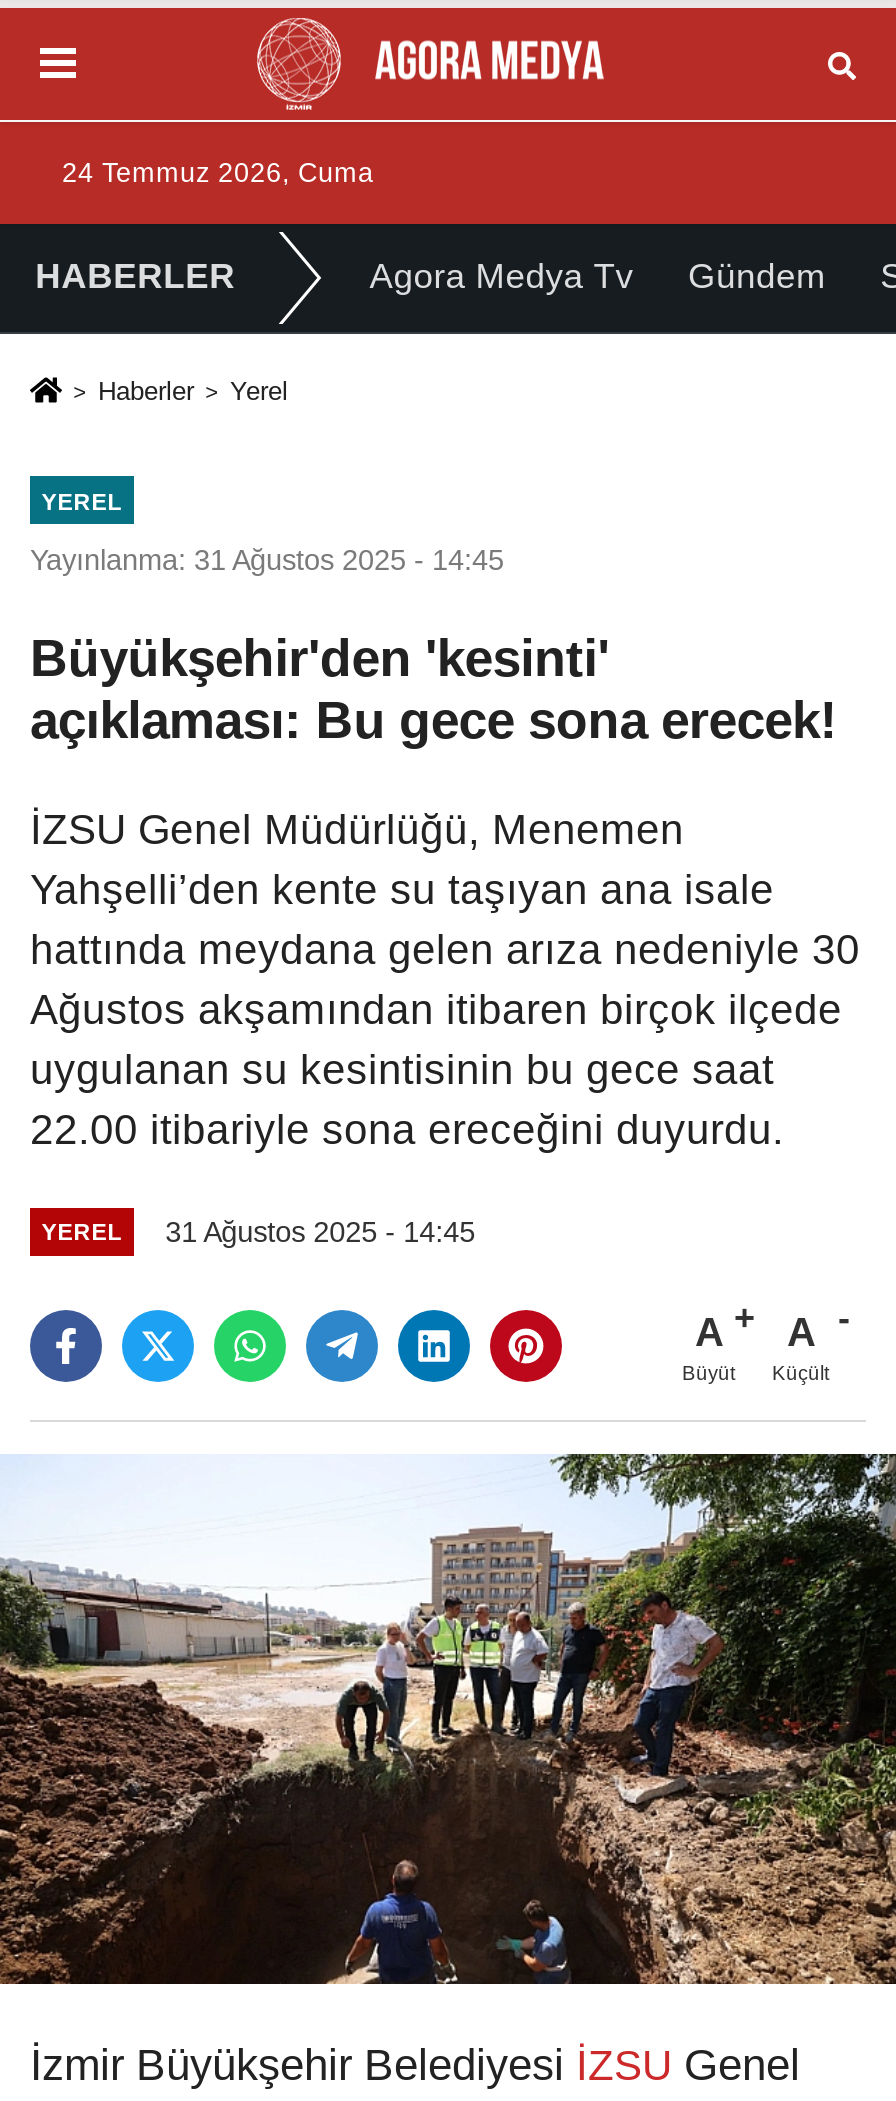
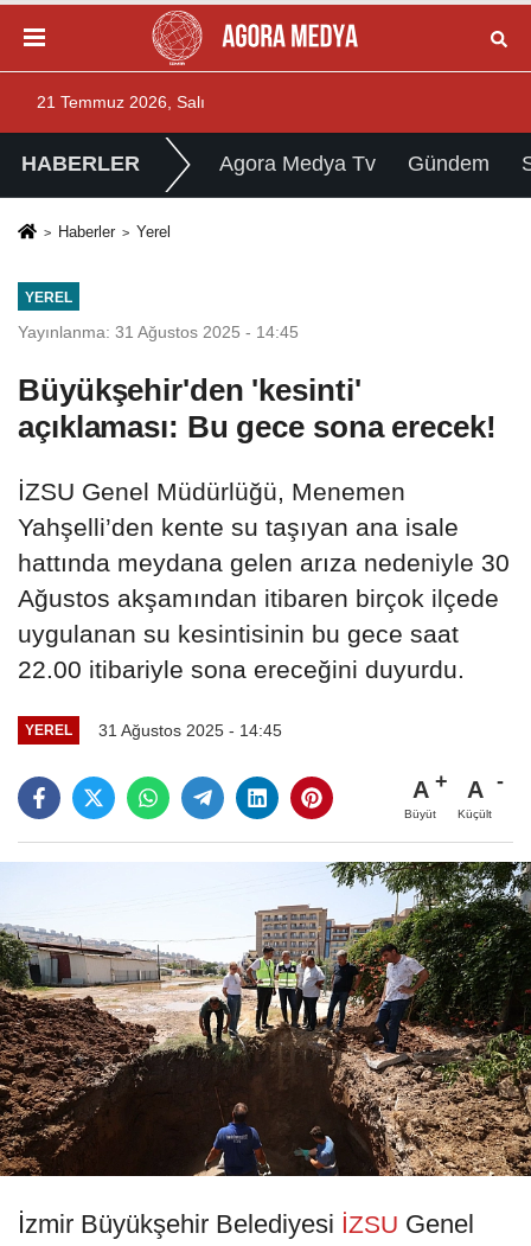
[62,158,374,188] 24 Temmuz 2026, Cuma -> [37,94,205,111] 21 Temmuz 2026, Salı

